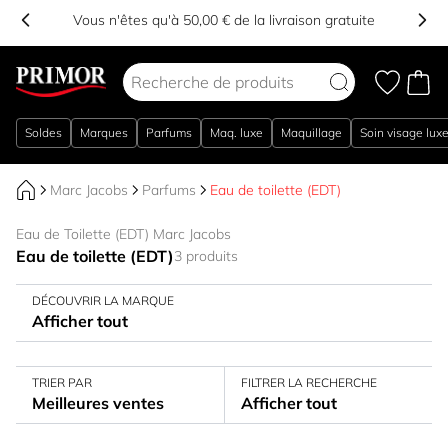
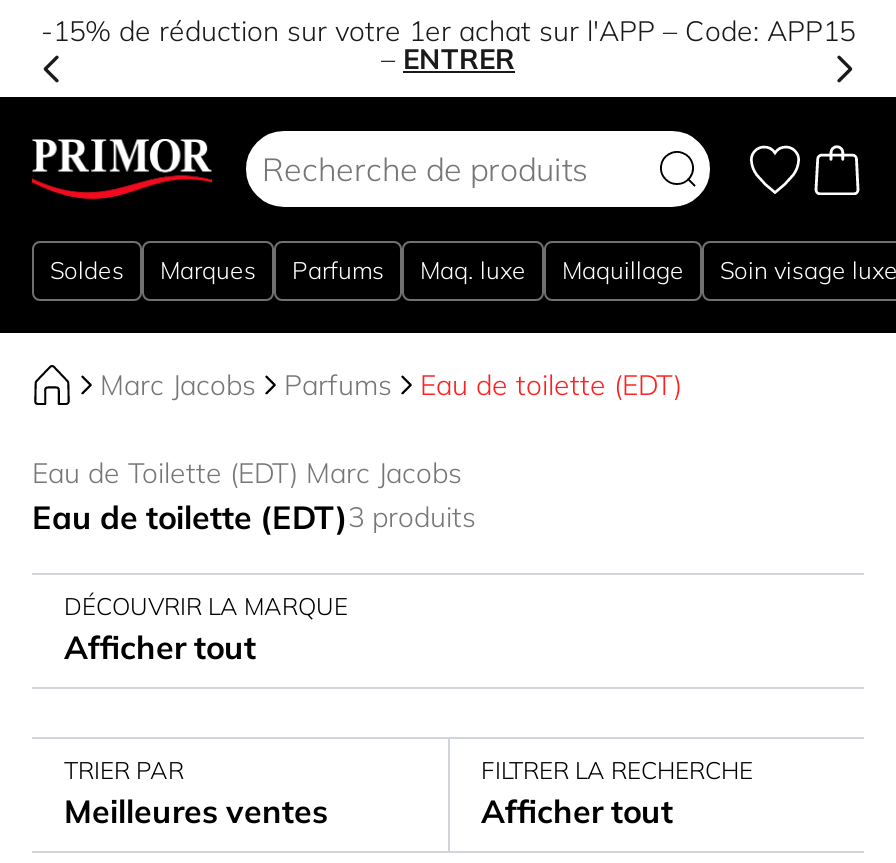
[73,11,375,29] Vous n'êtes qu'à 50,00 € de la livraison gratuite -> [41,13,855,77] -15% de réduction sur votre 1er achat sur l'APP – Code: APP15 | – ENTRER

